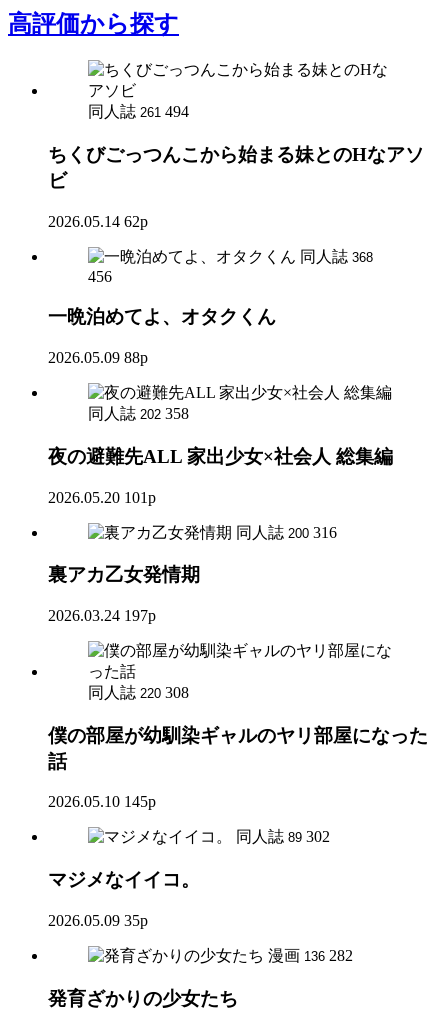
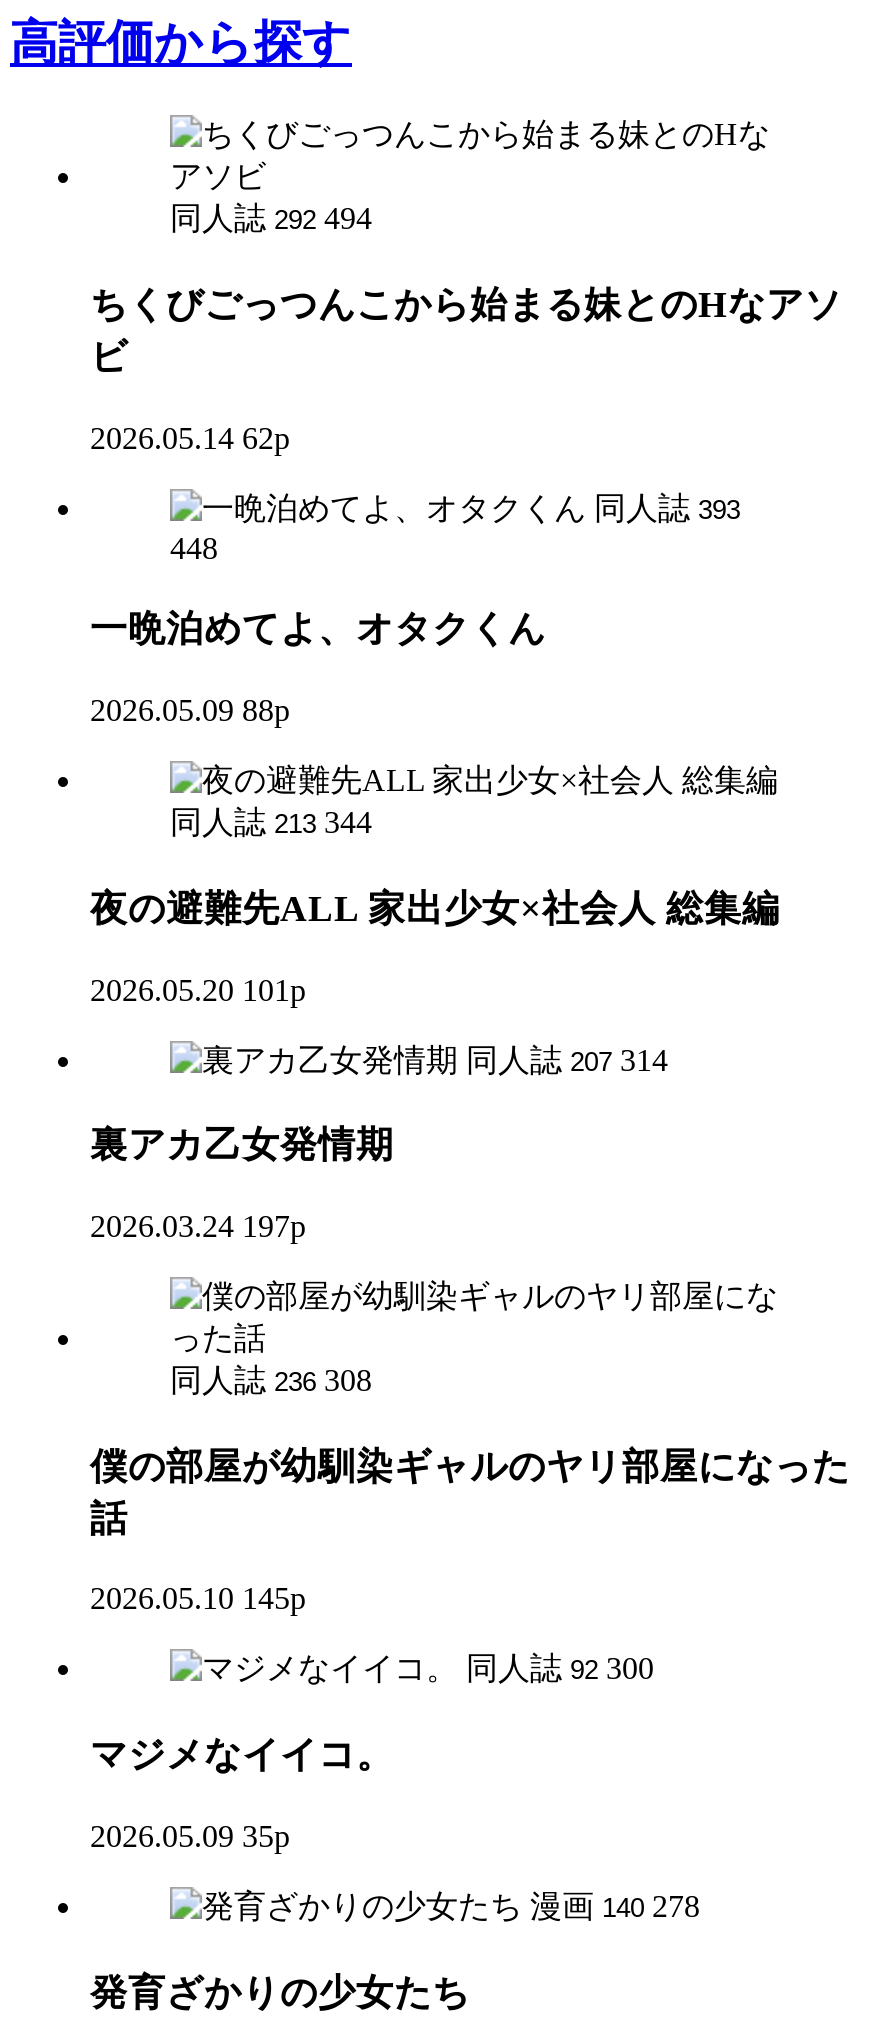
[88,103,189,120] 同人誌 261 494 -> [170,201,372,235] 同人誌 292 494
[300,248,373,265] 同人誌 368 -> [594,490,740,524] 同人誌 393
[88,268,112,285] 456 -> [170,530,218,564] 448
[88,405,189,422] 同人誌 202 358 -> [170,805,372,839] 同人誌 213 344
[236,523,337,540] 同人誌 200 316 -> [466,1042,668,1076] 同人誌 207 314
[88,684,189,701] 同人誌 220 308 -> [170,1363,372,1397] 同人誌 236 308
[236,828,330,845] 同人誌 89 302 -> [466,1652,654,1686] 同人誌 92 300
[268,947,353,964] 漫画 136 282 -> [530,1889,700,1923] 漫画 140 278

